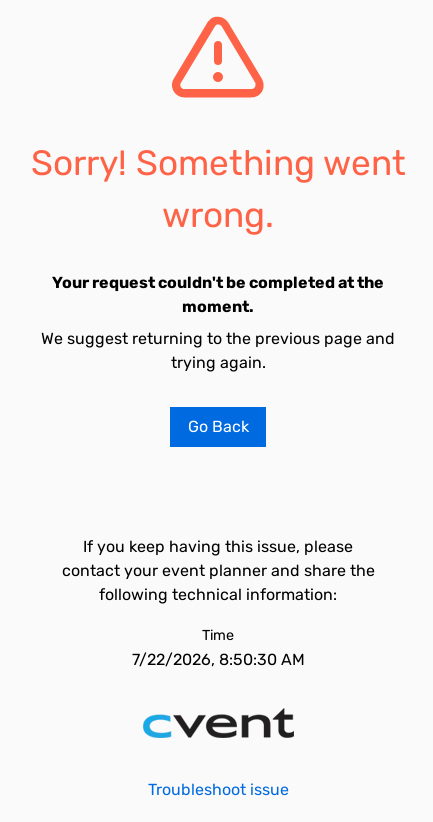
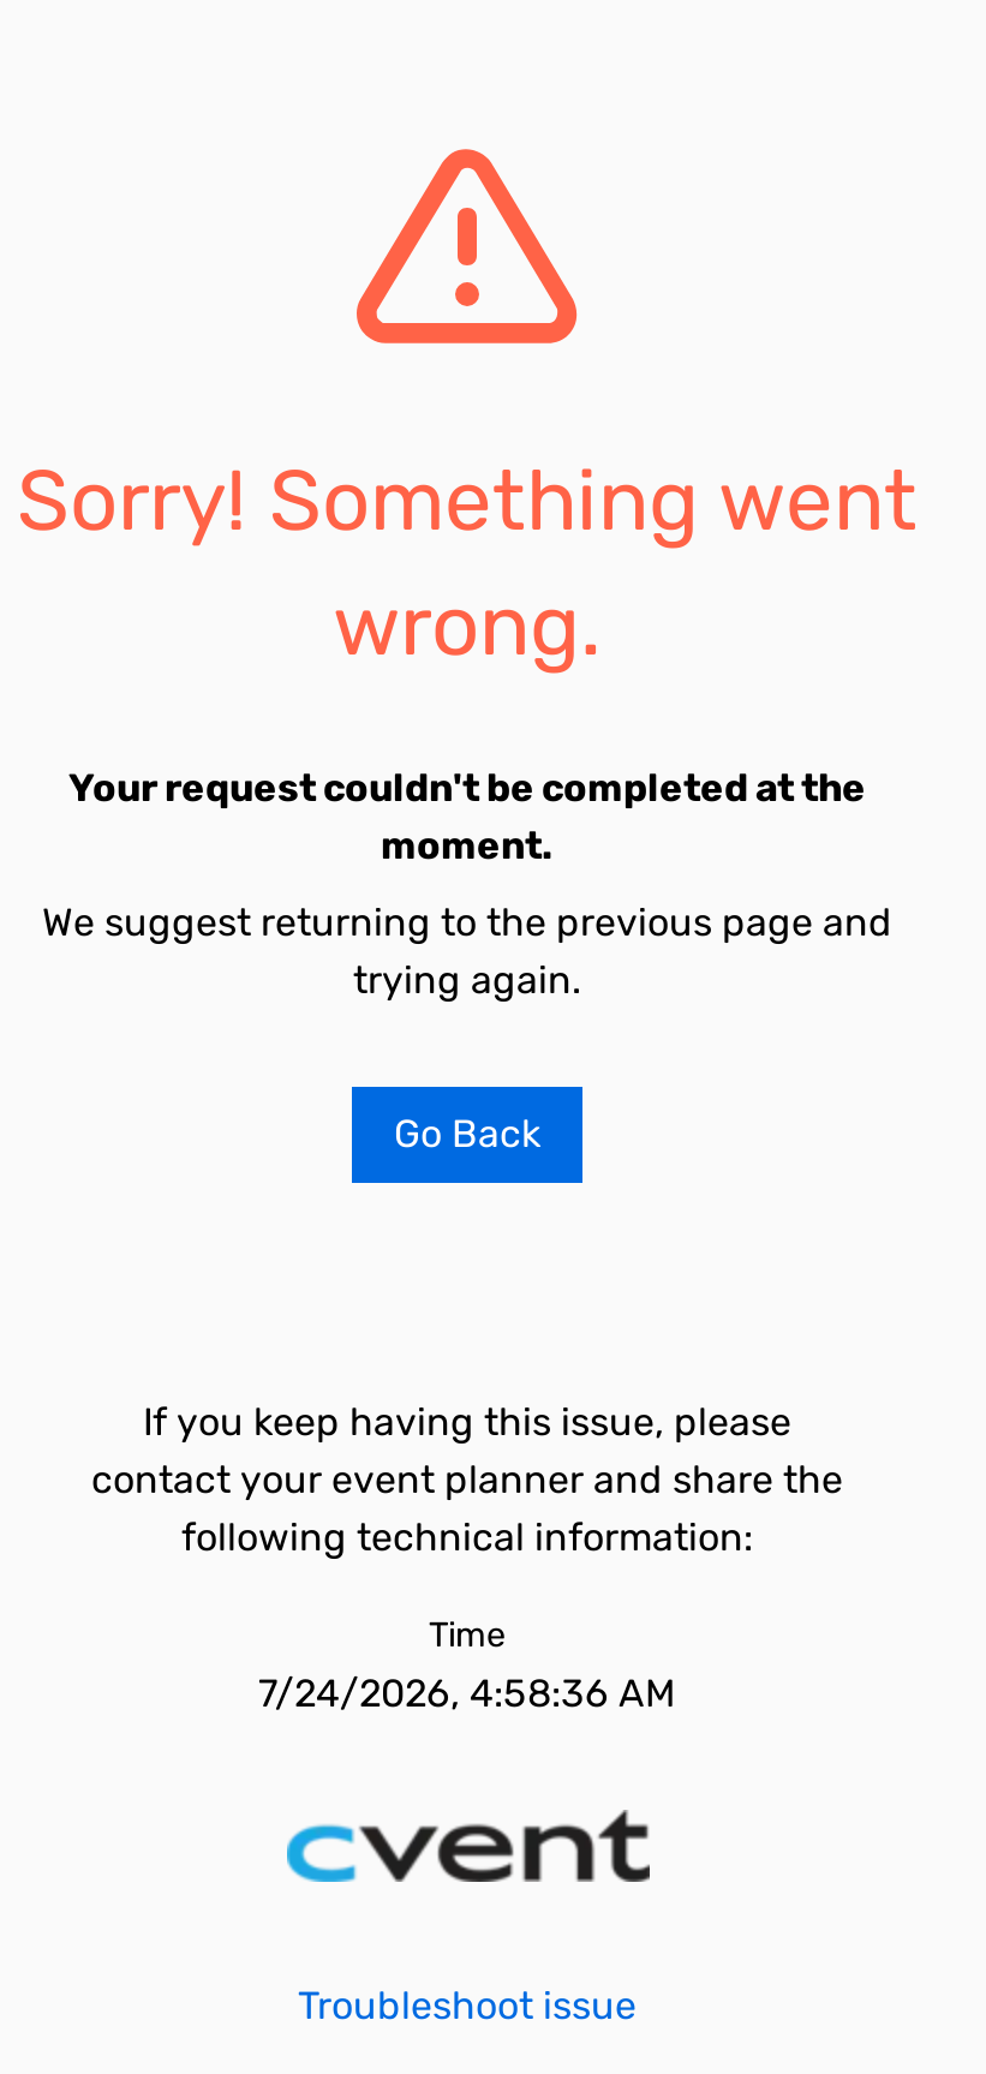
[131,650,304,669] 7/22/2026, 8:50:30 AM -> [258,1670,676,1716] 7/24/2026, 4:58:36 AM

